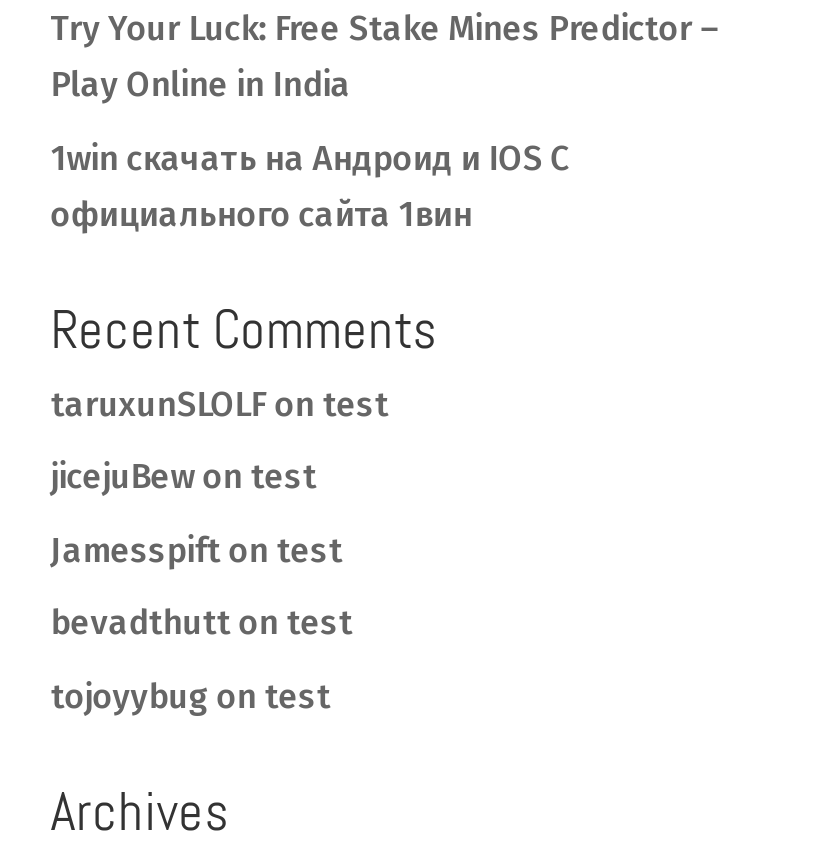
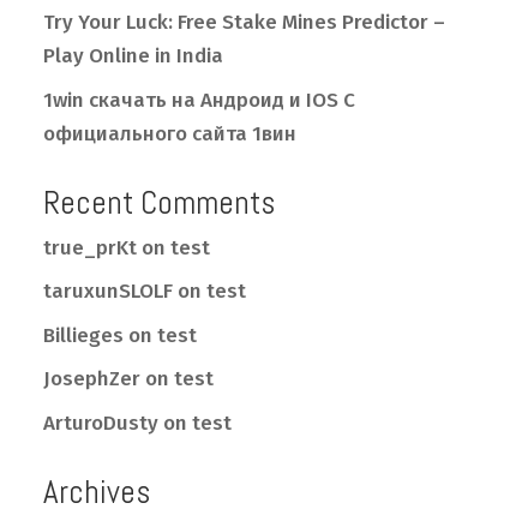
none -> [43,235,210,260] true_prKt on test
moved [51,384,389,426] -> [43,279,246,304]: taruxunSLOLF on test
[51,457,353,718] jicejuBew on test | Jamesspift on test | bevadthutt on test | tojoyybug on test -> [43,323,231,436] Billieges on test | JosephZer on test | ArturoDusty on test

